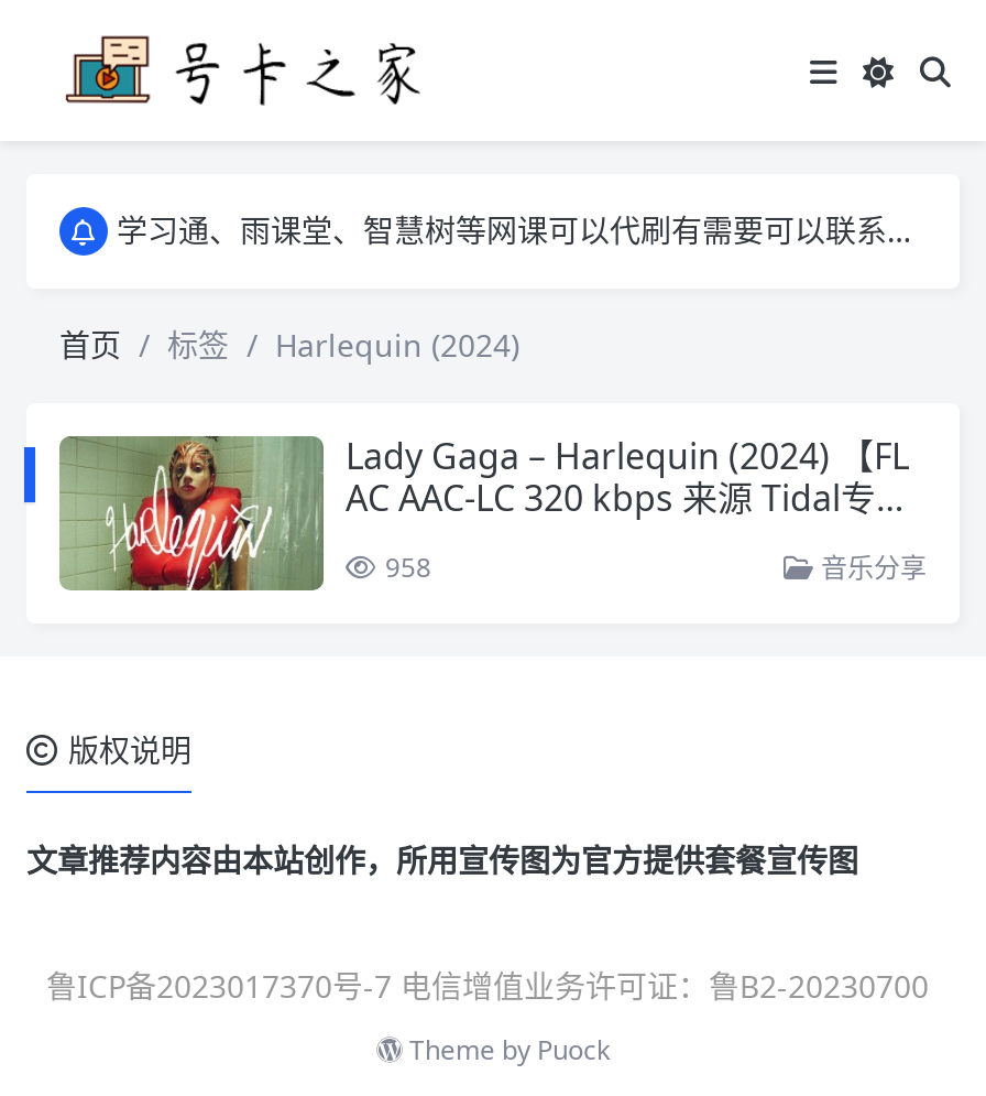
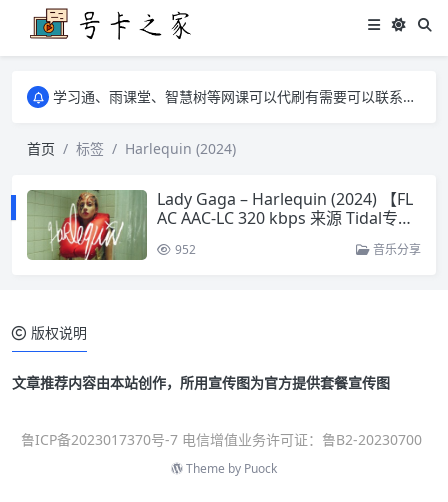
[385,549,431,586] 958 -> [175,241,196,258] 952

